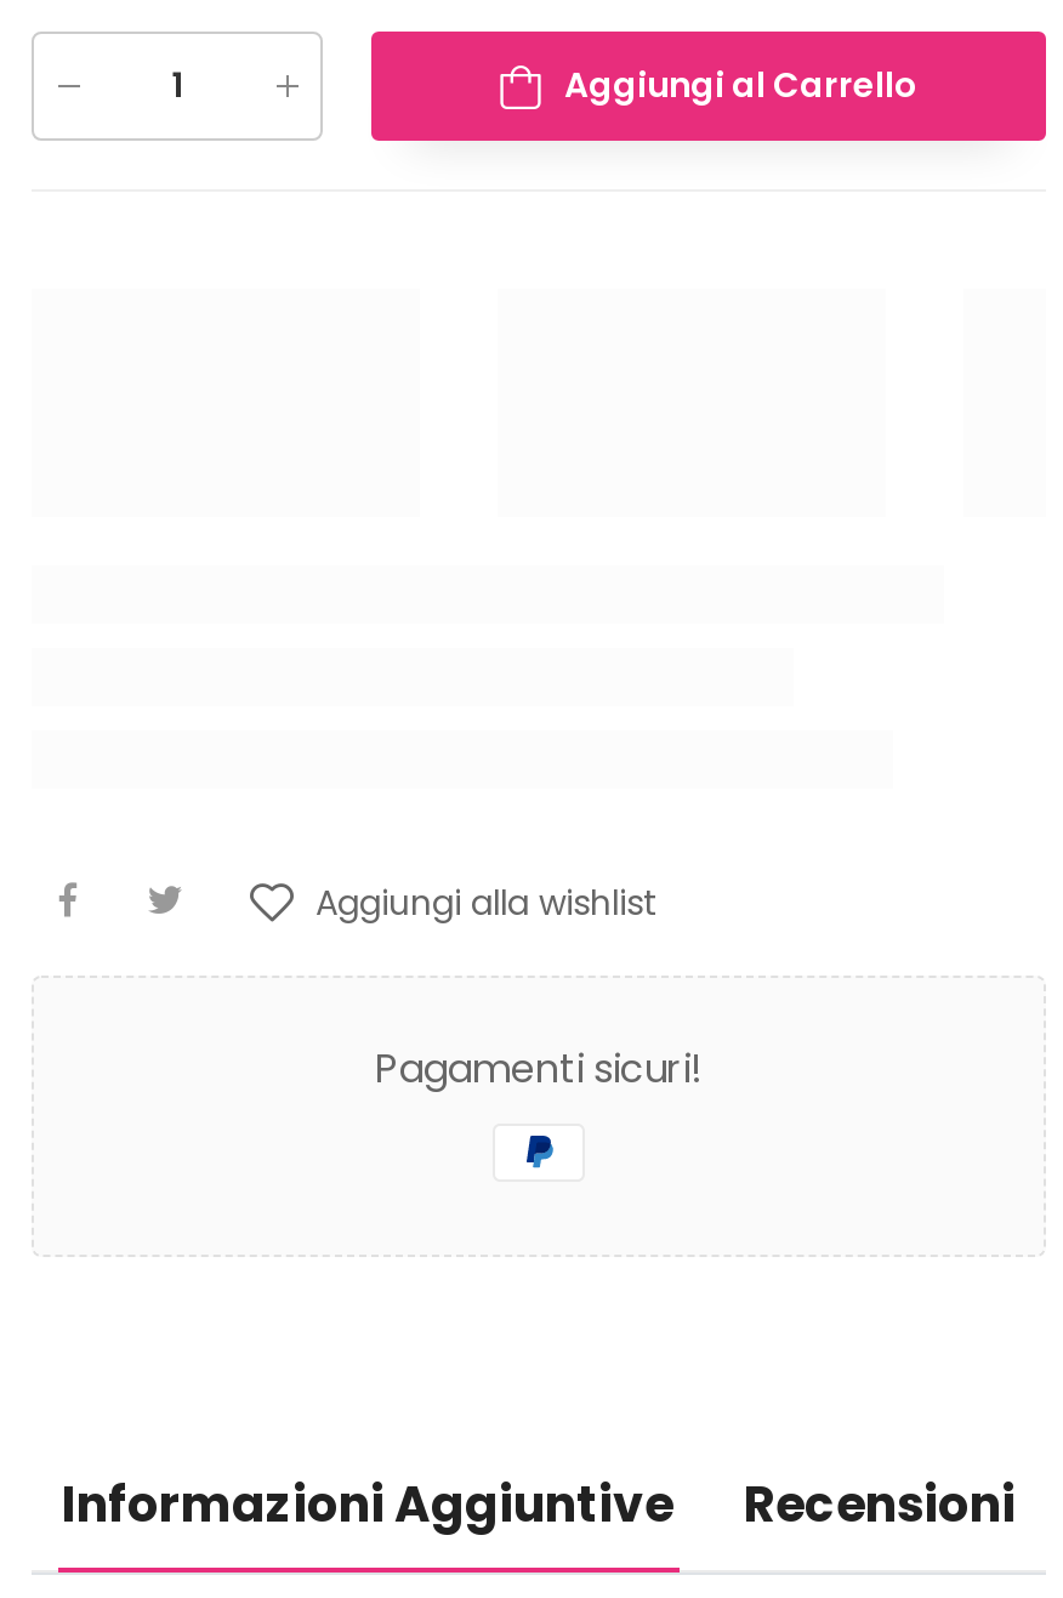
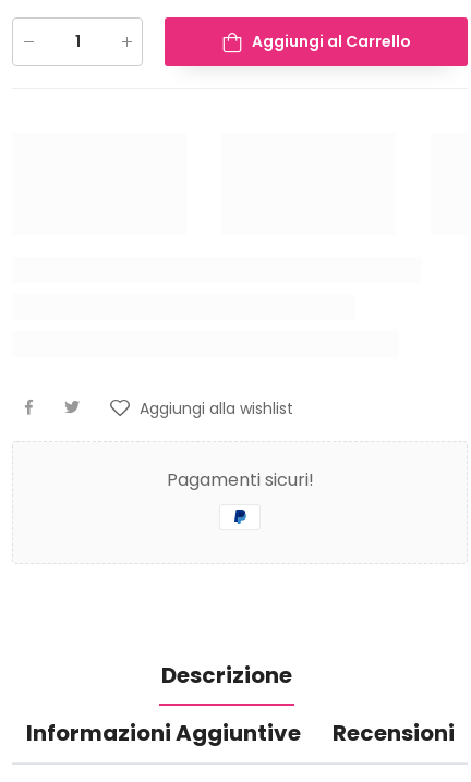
none -> [161,660,292,690] Descrizione

